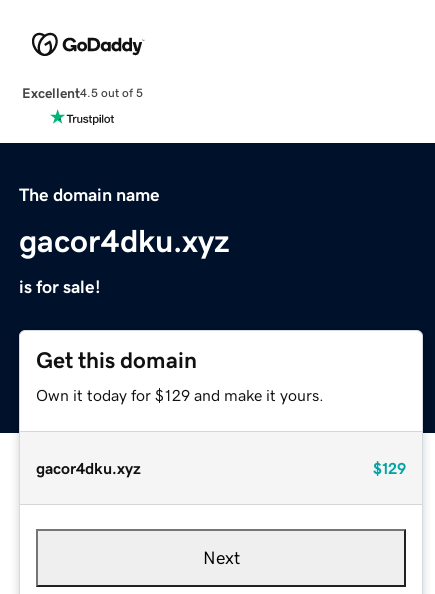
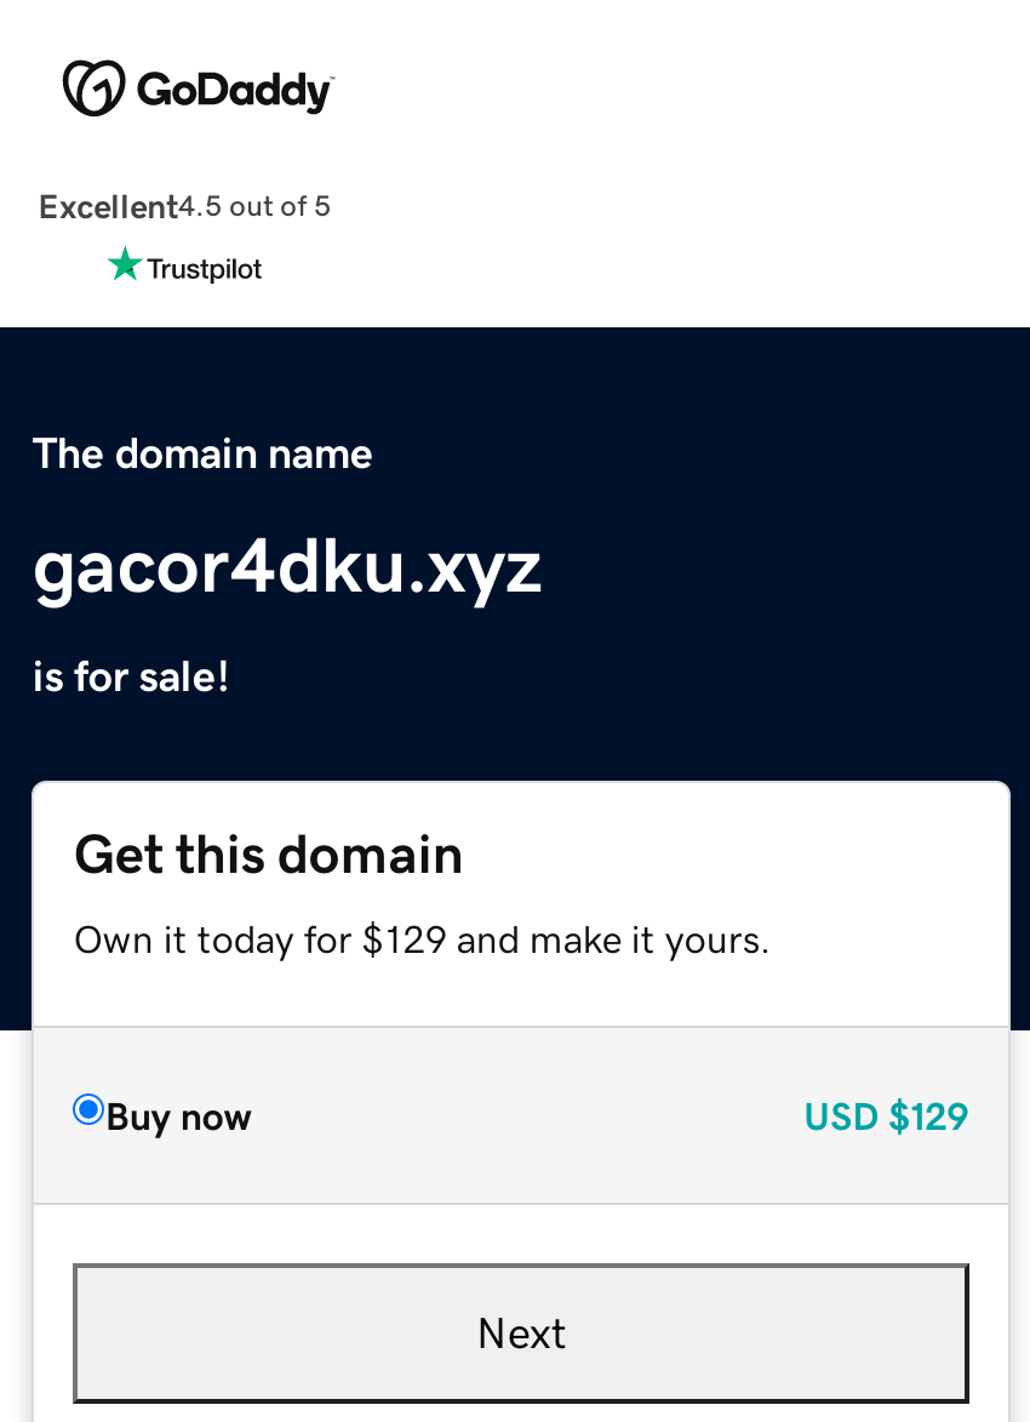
[36,460,406,476] gacor4dku.xyz | $129 -> [105,1095,968,1134] Buy now | USD $129

